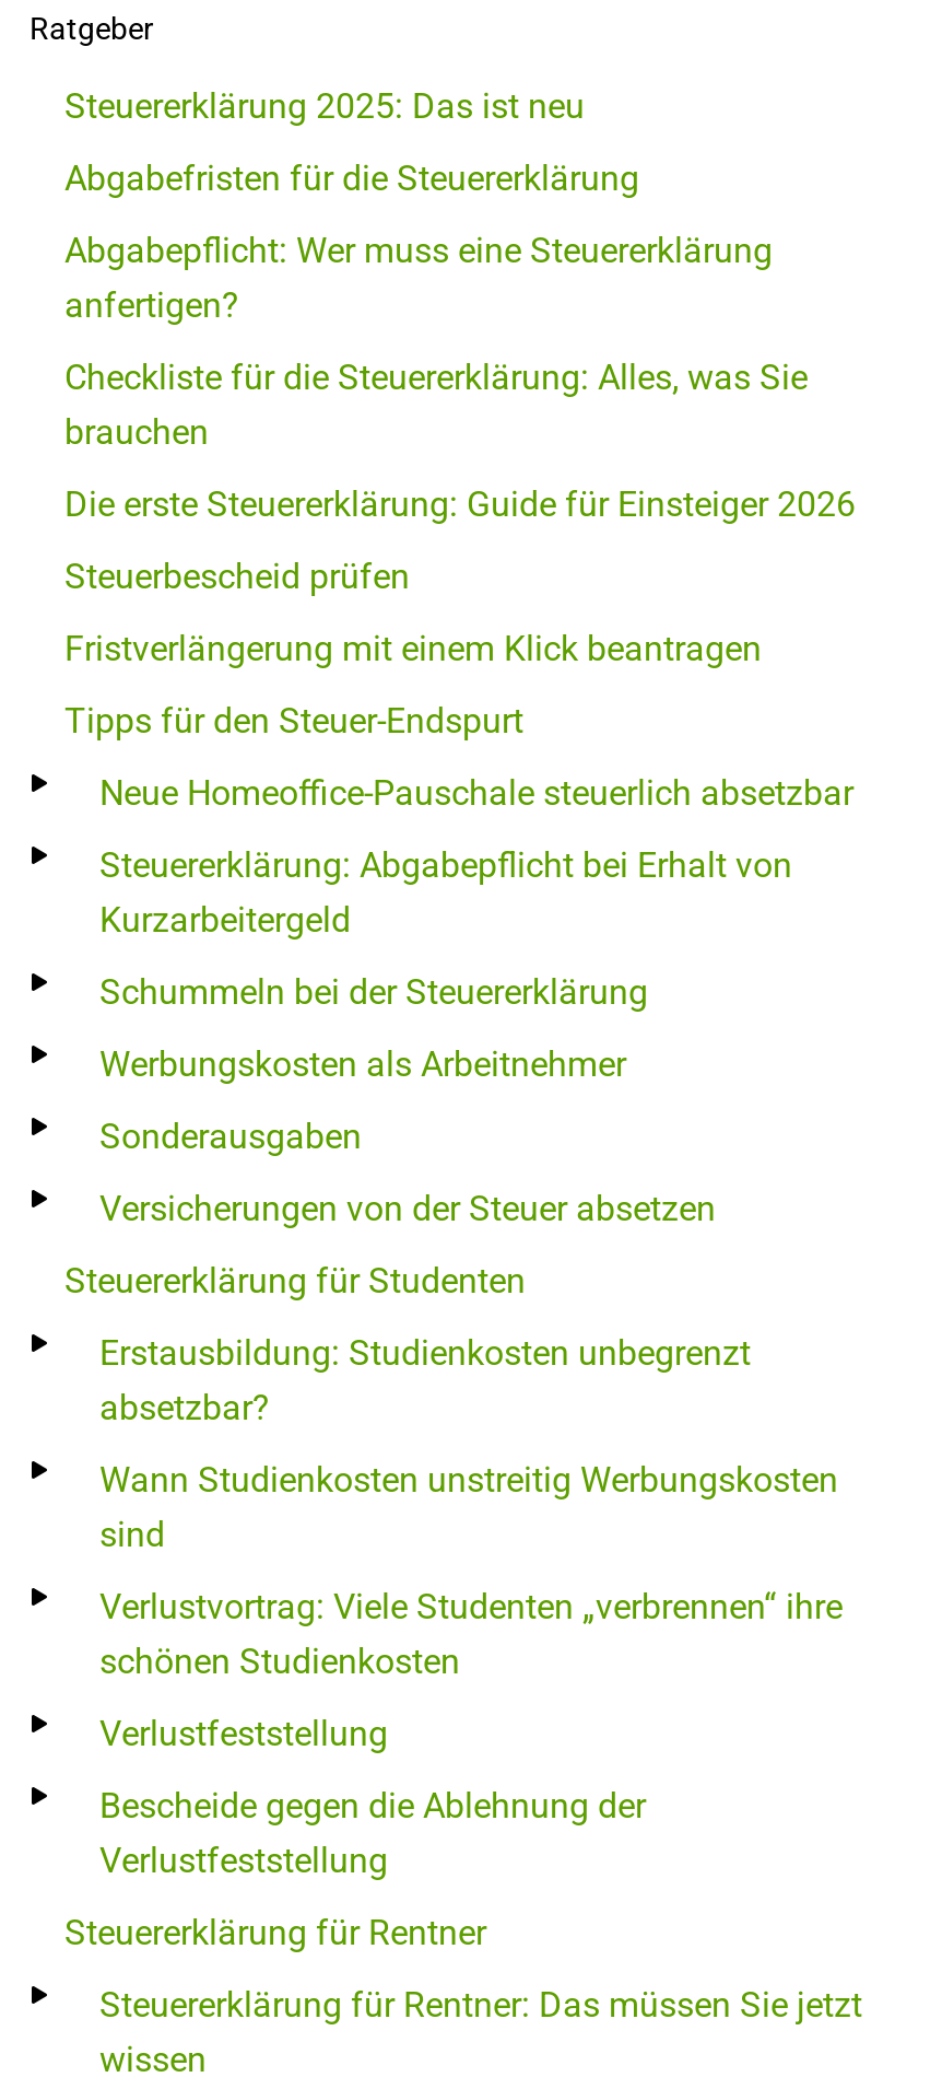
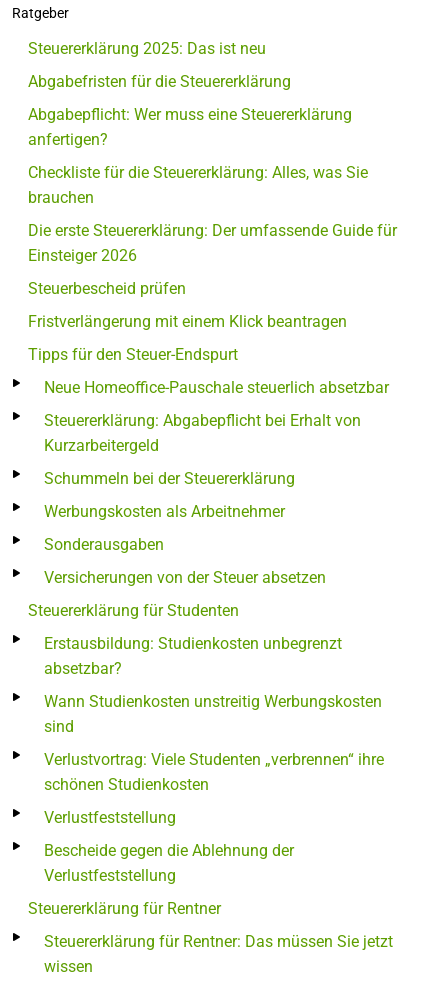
[64,483,856,524] Die erste Steuererklärung: Guide für Einsteiger 2026 -> [28,221,397,265] Die erste Steuererklärung: Der umfassende Guide für | Einsteiger 2026

